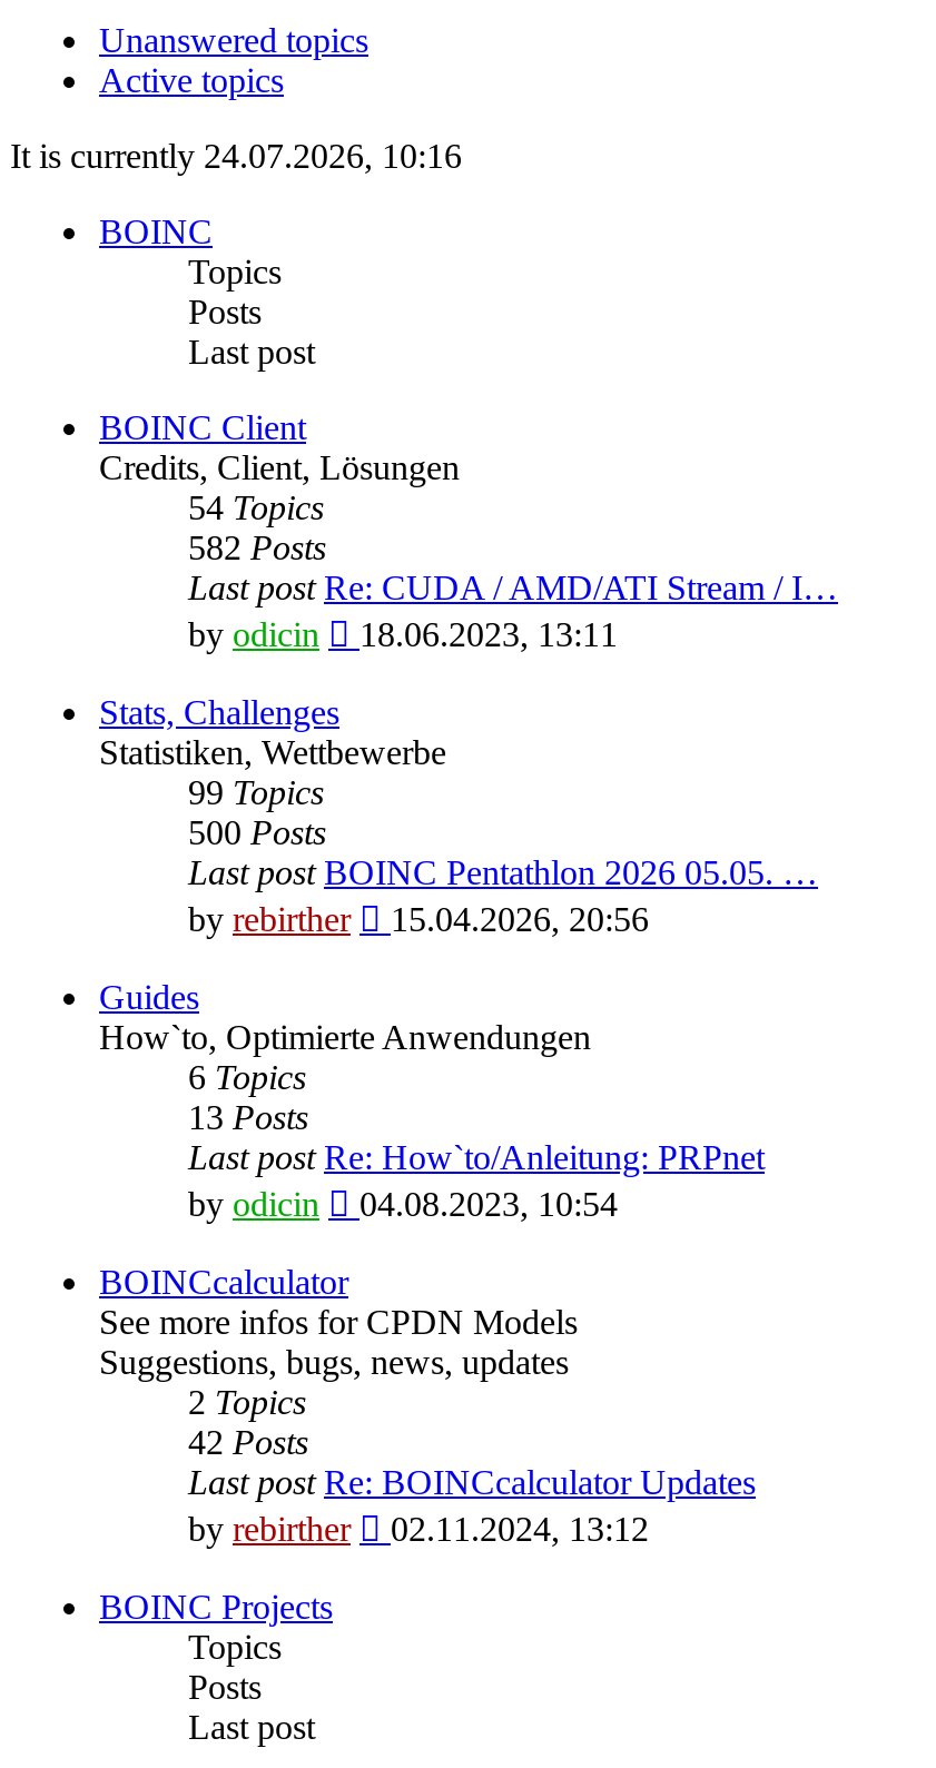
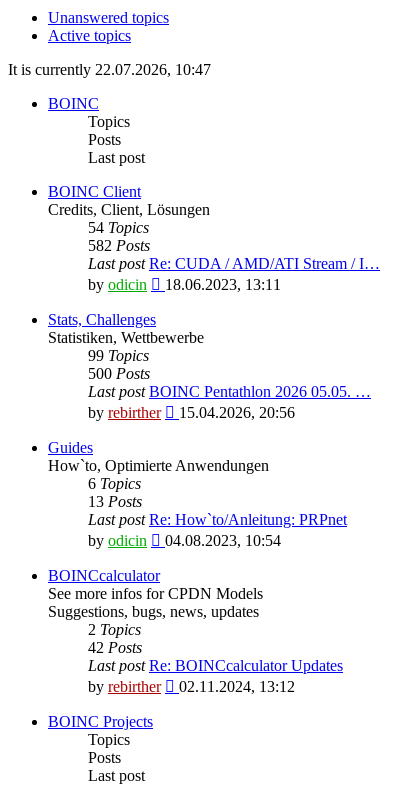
[10,138,462,176] It is currently 24.07.2026, 10:16 -> [8,61,211,78] It is currently 22.07.2026, 10:47

